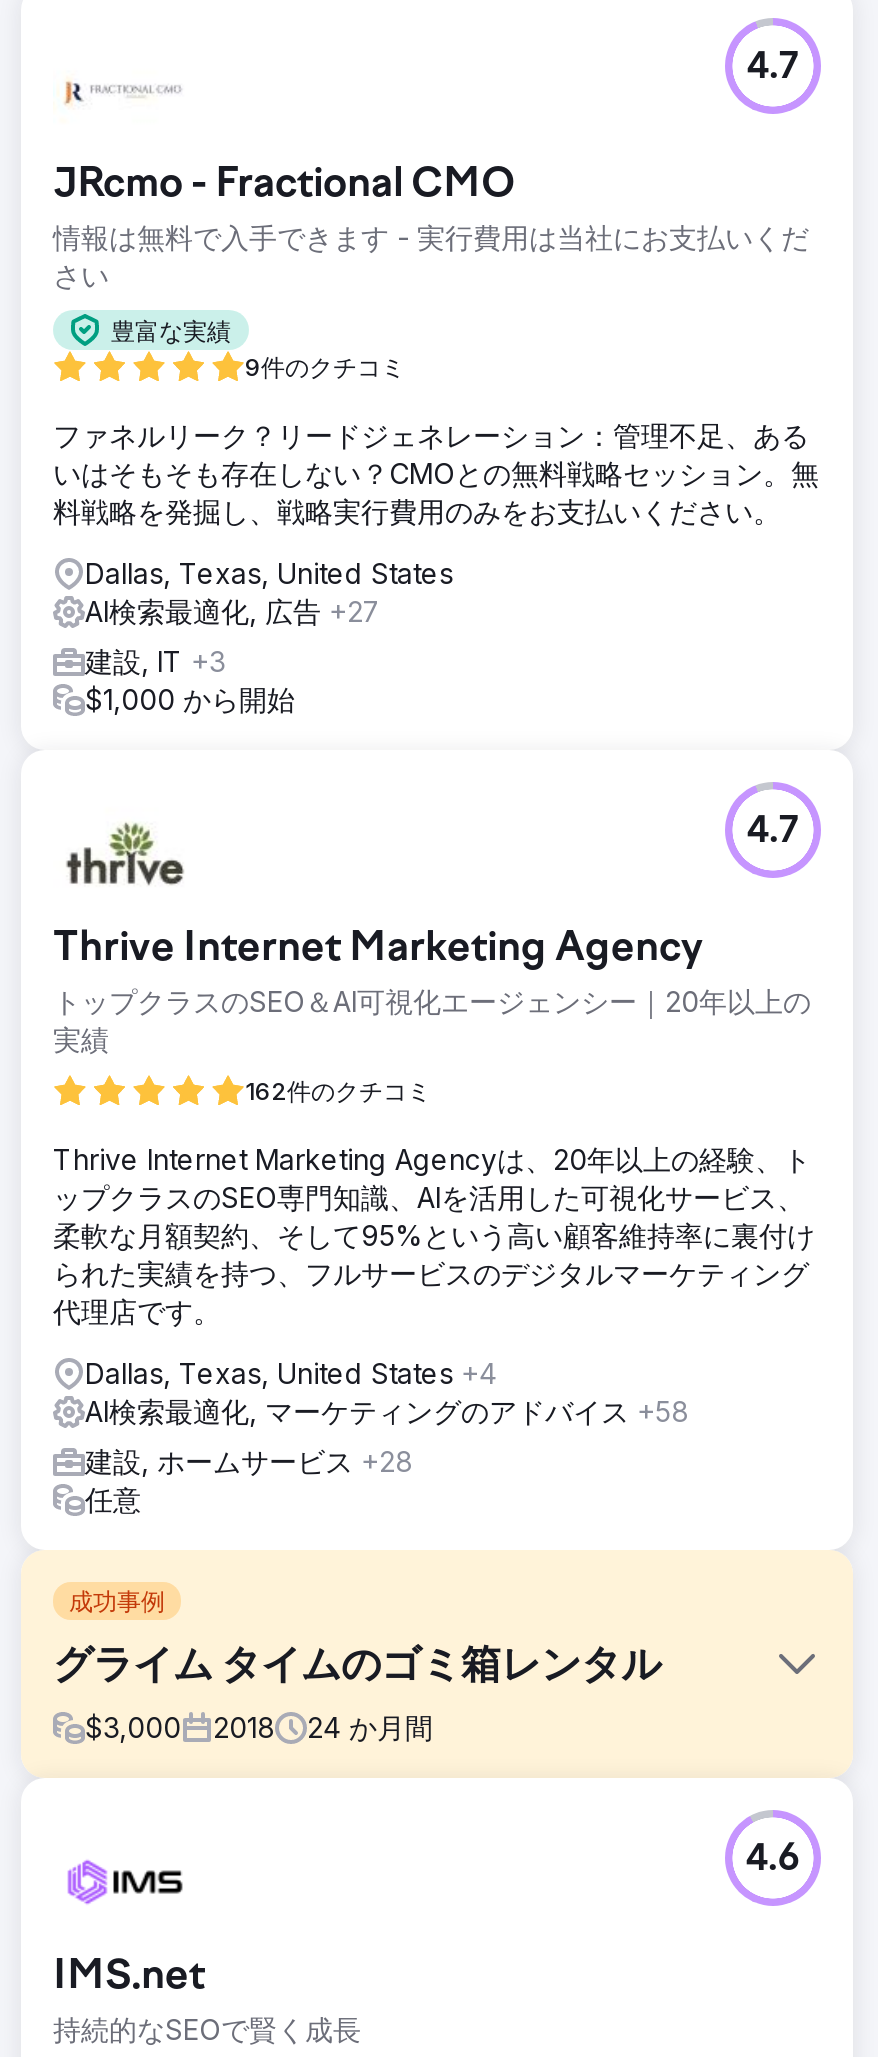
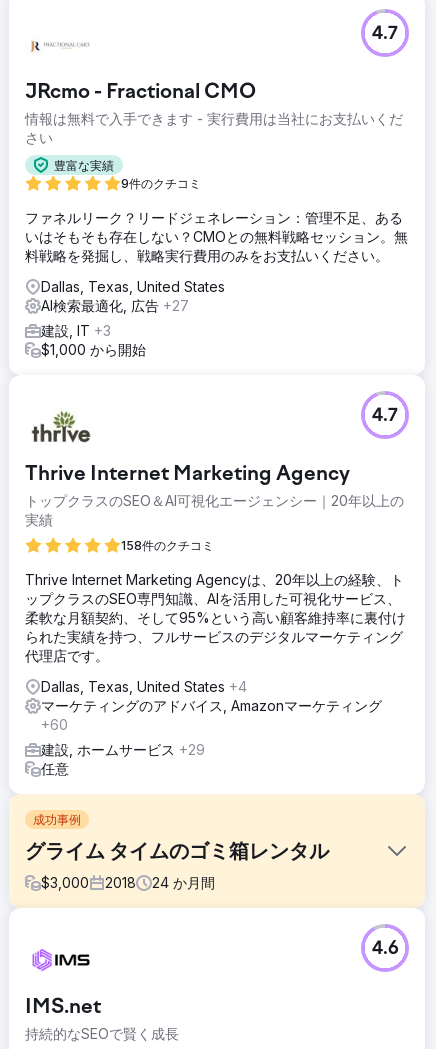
[245,1076,431,1106] 162件のクチコミ -> [121,538,214,553] 158件のクチコミ
[85,1394,689,1428] AI検索最適化, マーケティングのアドバイス+58 -> [41,697,382,733] マーケティングのアドバイス, Amazonマーケティング | +60
[85,1444,413,1478] 建設, ホームサービス+28 -> [41,741,205,758] 建設, ホームサービス+29

